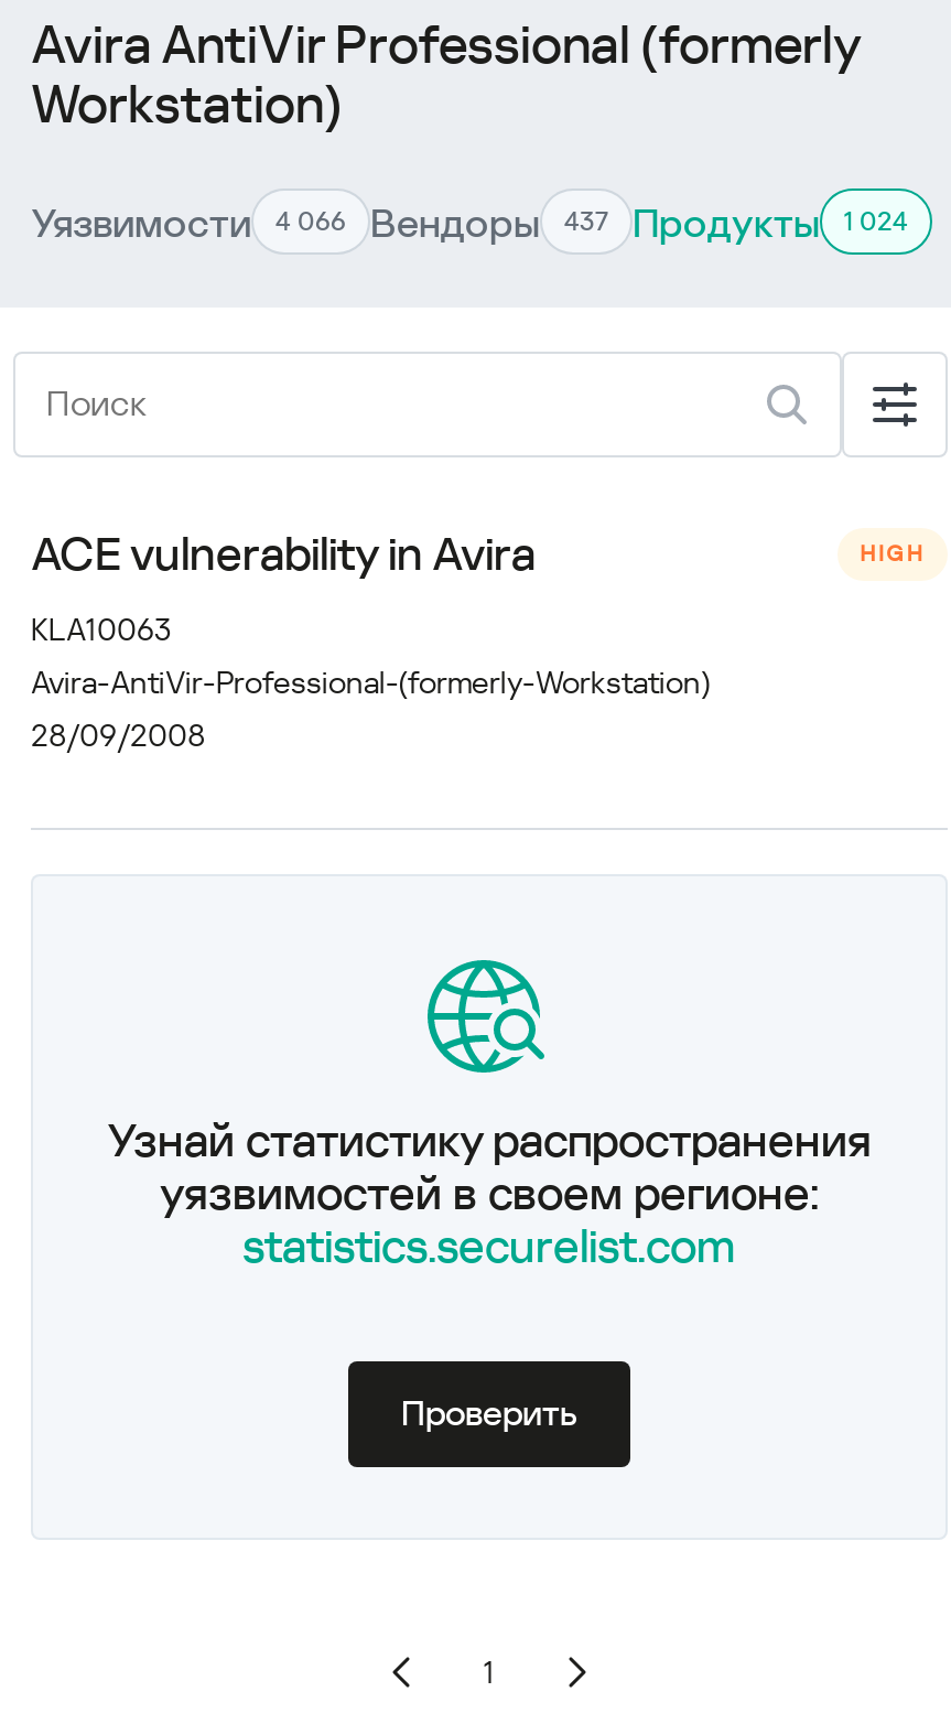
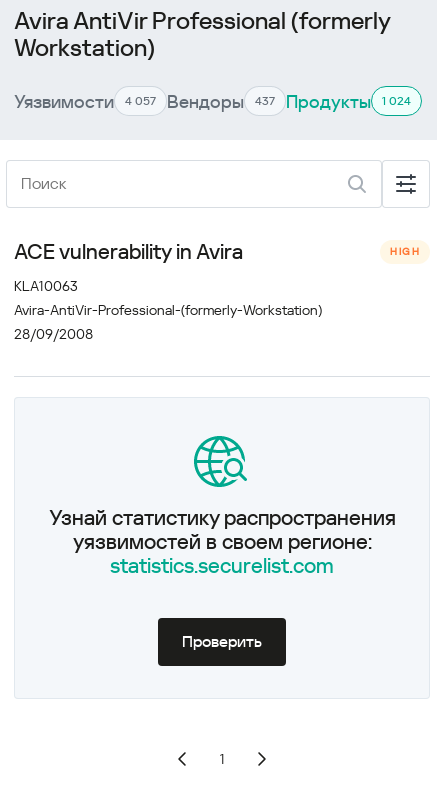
[31,198,908,245] Уязвимости 4 066 Вендоры 437 Продукты 1 024 -> [14,90,411,111] Уязвимости 4 057 Вендоры 437 Продукты 1 024

